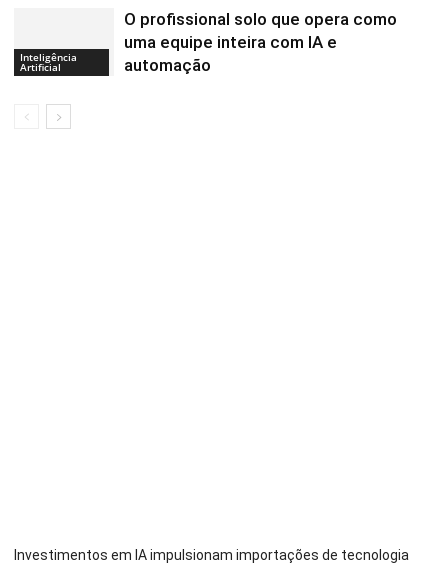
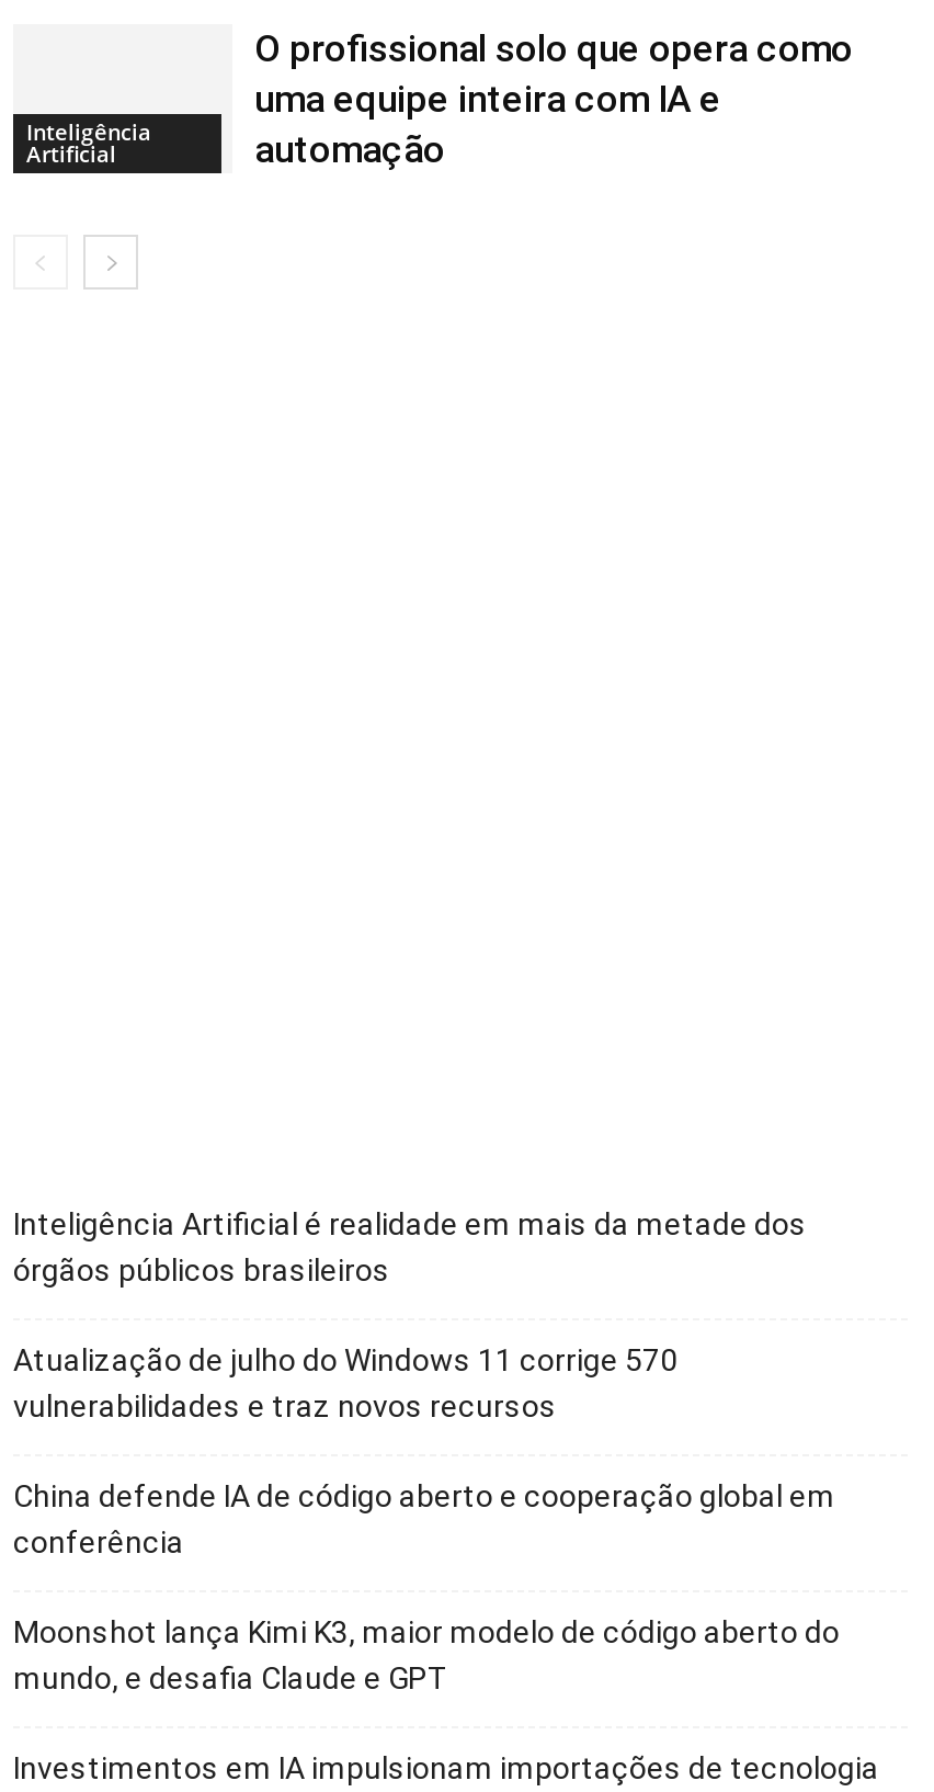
none -> [13,1206,840,1695] Inteligência Artificial é realidade em mais da metade dos | órgãos públicos brasileiros | Atualização de julho do Windows 11 corrige 570 | vulnerabilidades e traz novos recursos | China defende IA de código aberto e cooperação global em | conferência | Moonshot lança Kimi K3, maior modelo de código aberto do | mundo, e desafia Claude e GPT

